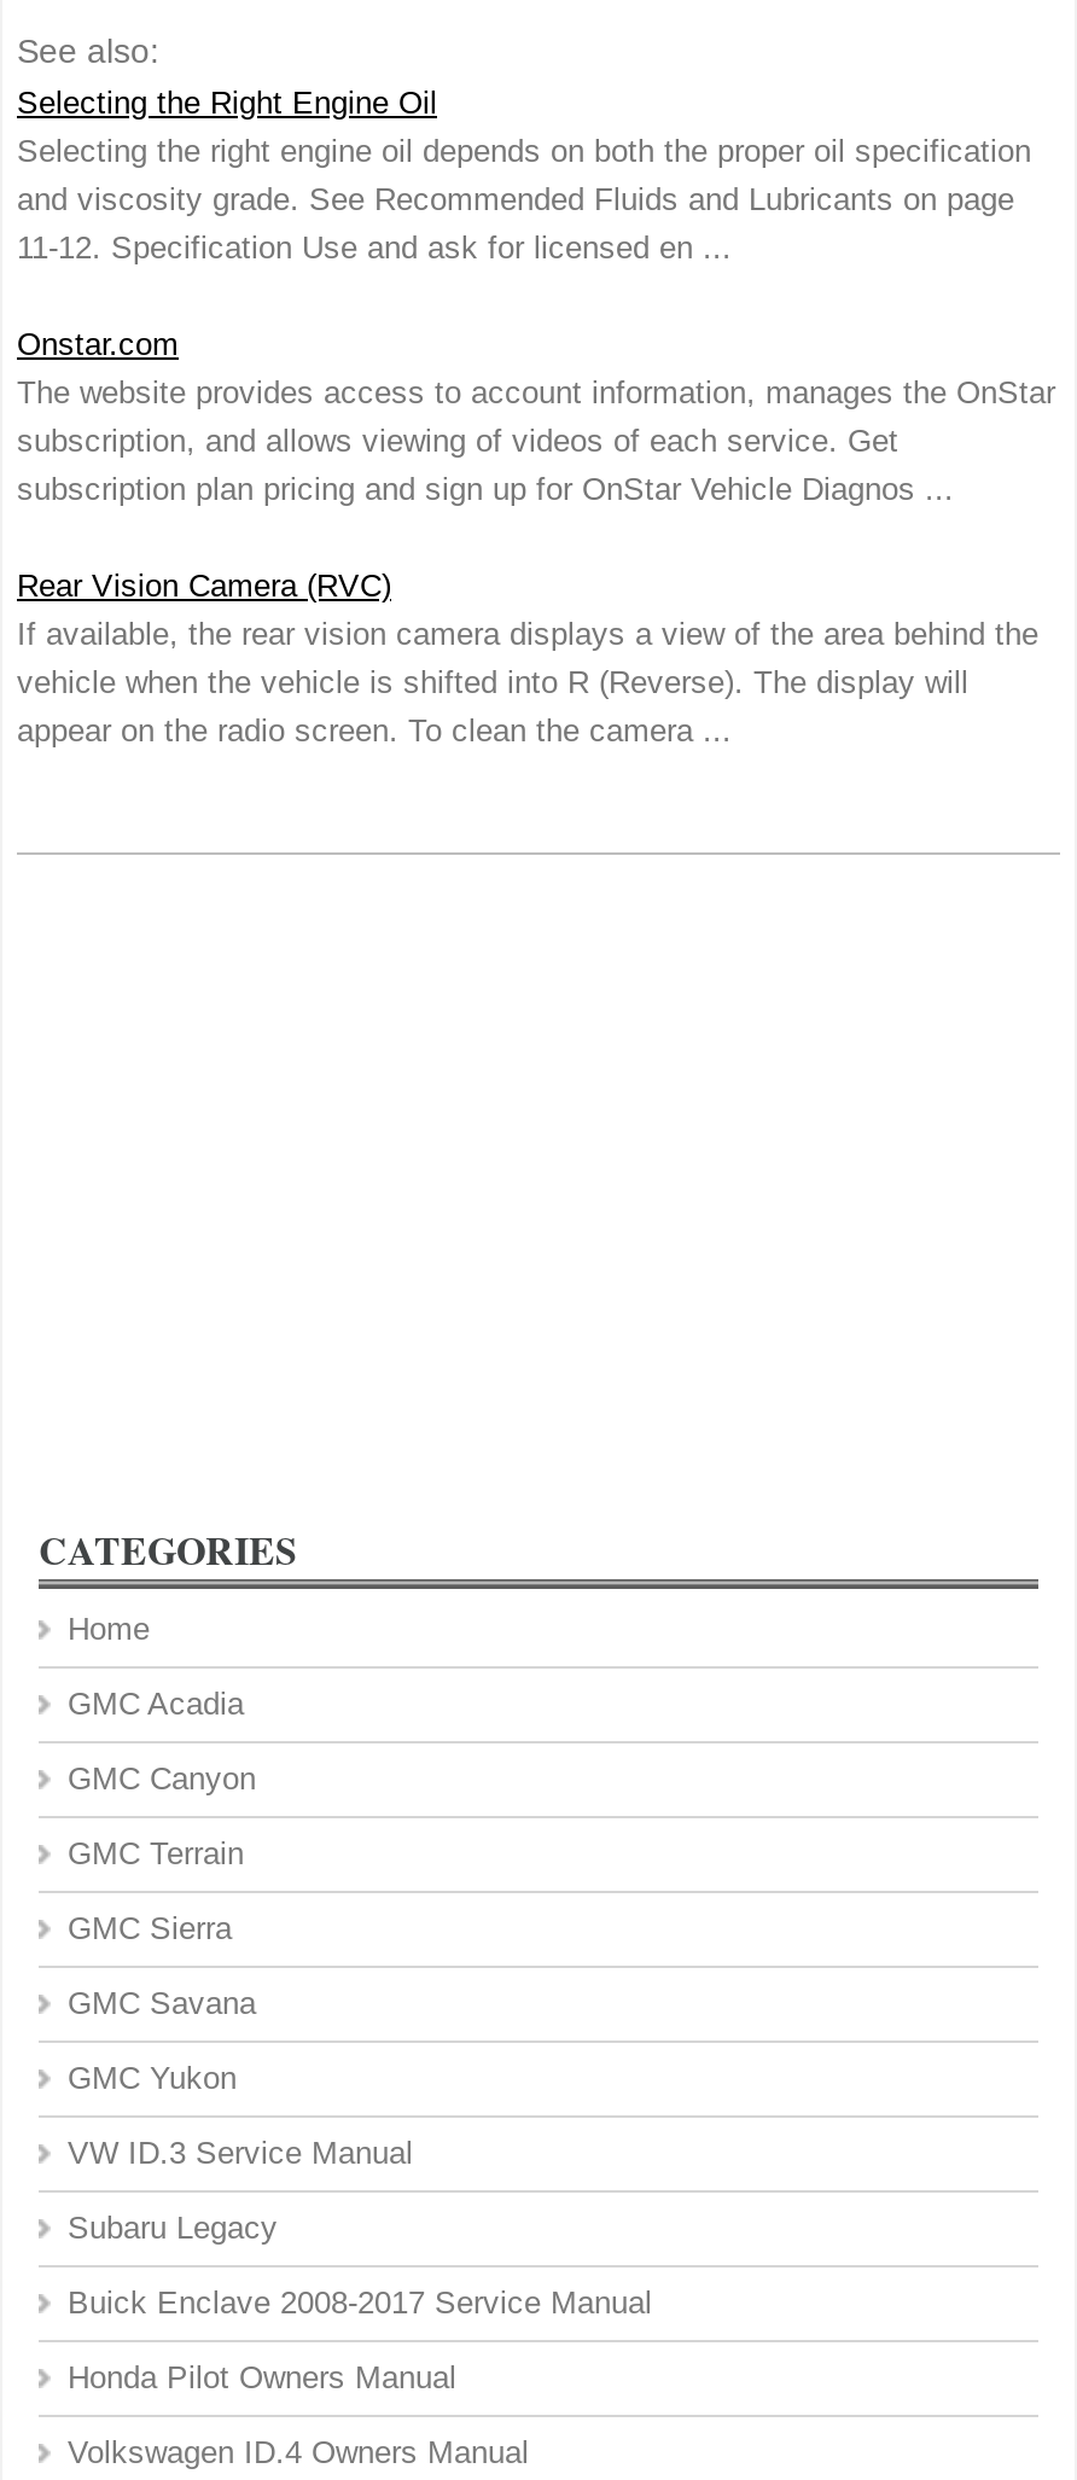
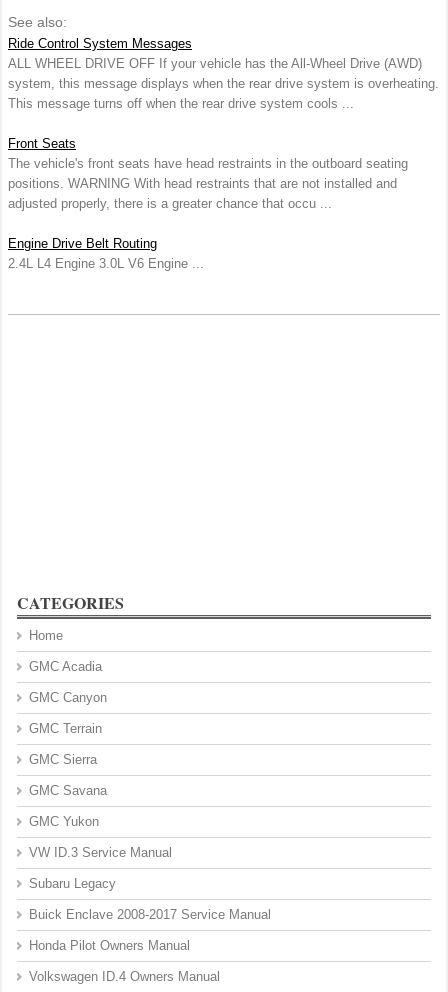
[17,84,1031,265] Selecting the Right Engine Oil | Selecting the right engine oil depends on both the proper oil specification | and viscosity grade. See Recommended Fluids and Lubricants on page | 11‑12. Specification Use and ask for licensed en ... -> [8,36,439,111] Ride Control System Messages | ALL WHEEL DRIVE OFF If your vehicle has the All-Wheel Drive (AWD) | system, this message displays when the rear drive system is overheating. | This message turns off when the rear drive system cools ...
[17,325,1055,506] Onstar.com | The website provides access to account information, manages the OnStar | subscription, and allows viewing of videos of each service. Get | subscription plan pricing and sign up for OnStar Vehicle Diagnos ... -> [8,136,408,211] Front Seats | The vehicle's front seats have head restraints in the outboard seating | positions. WARNING With head restraints that are not installed and | adjusted properly, there is a greater chance that occu ...
[17,567,1038,748] Rear Vision Camera (RVC) | If available, the rear vision camera displays a view of the area behind the | vehicle when the vehicle is shifted into R (Reverse). The display will | appear on the radio screen. To clean the camera ... -> [8,236,204,271] Engine Drive Belt Routing | 2.4L L4 Engine 3.0L V6 Engine ...

